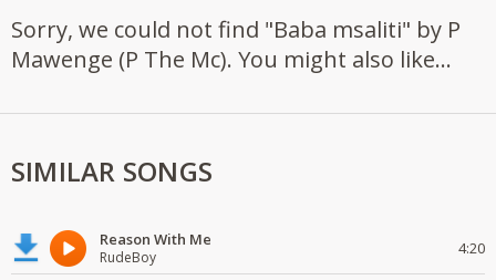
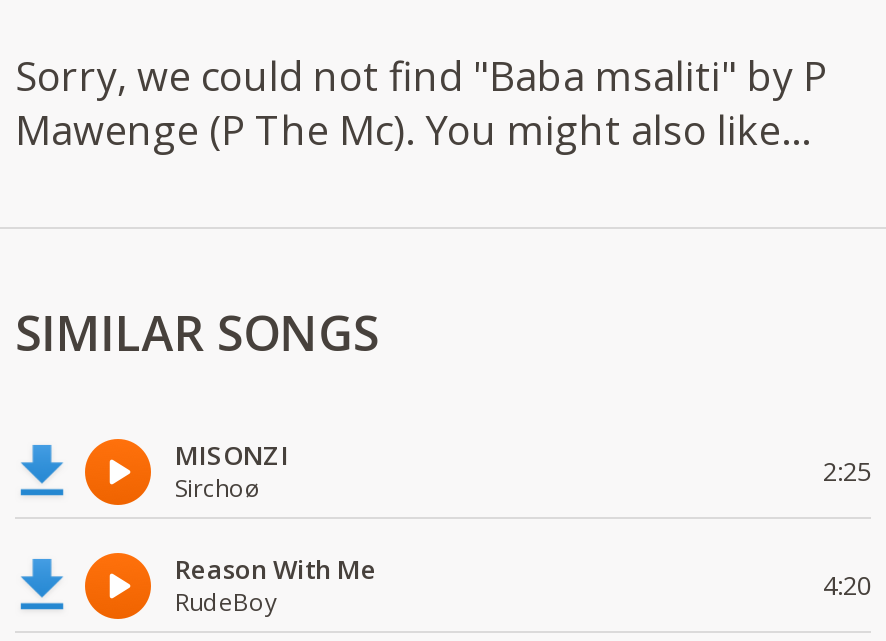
none -> [175,437,871,505] MISONZI | Sirchoø | 2:25

